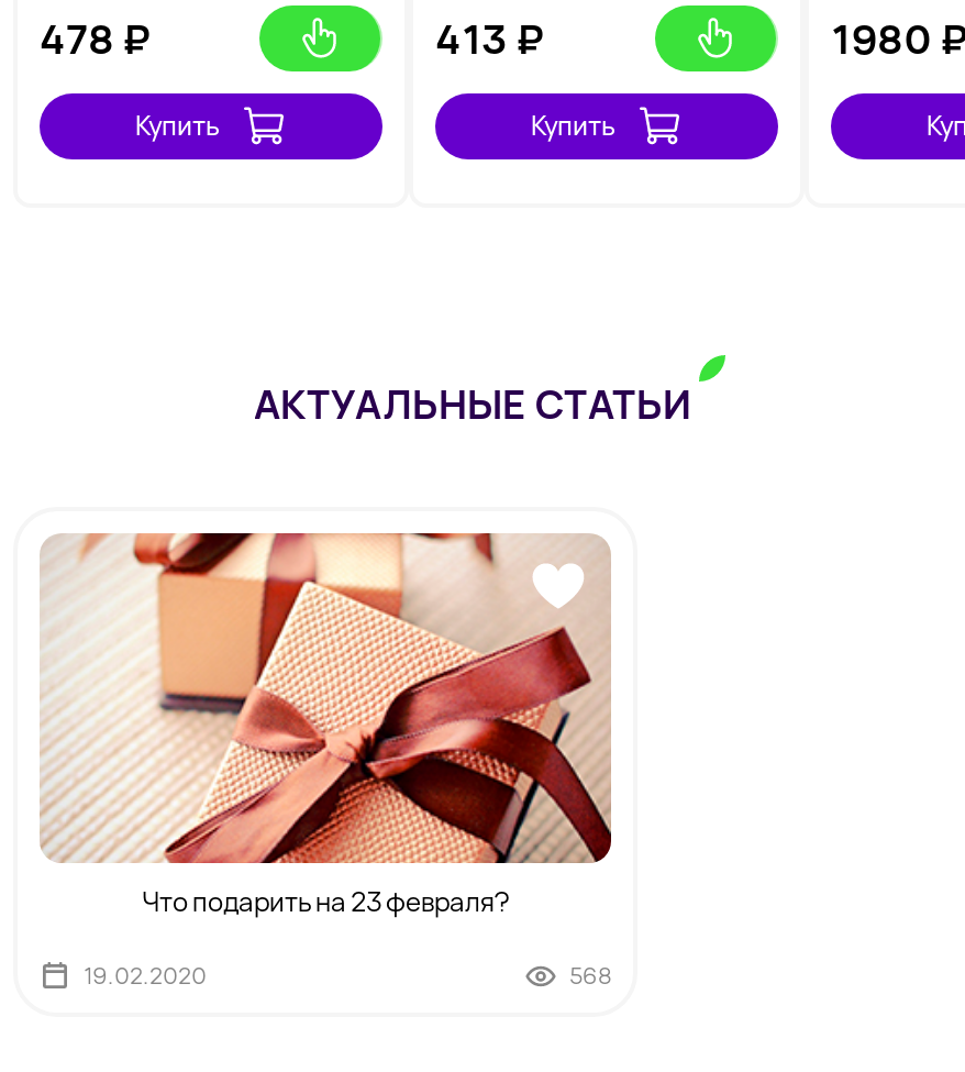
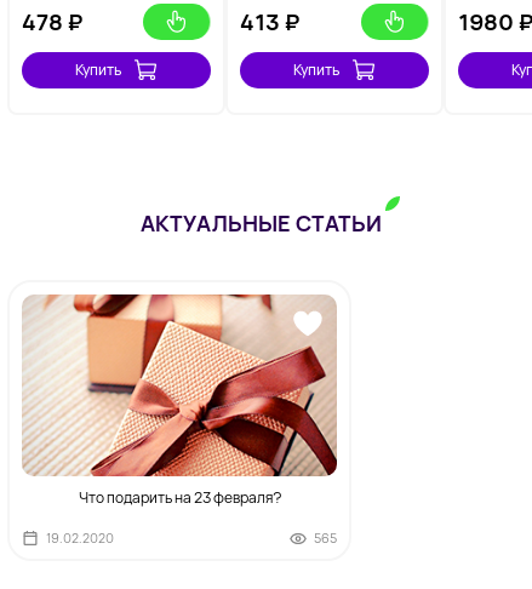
[569,961,611,992] 568 -> [314,530,337,547] 565

